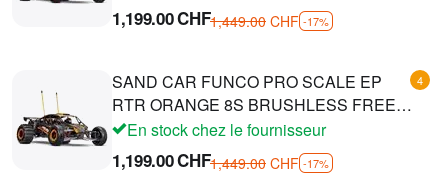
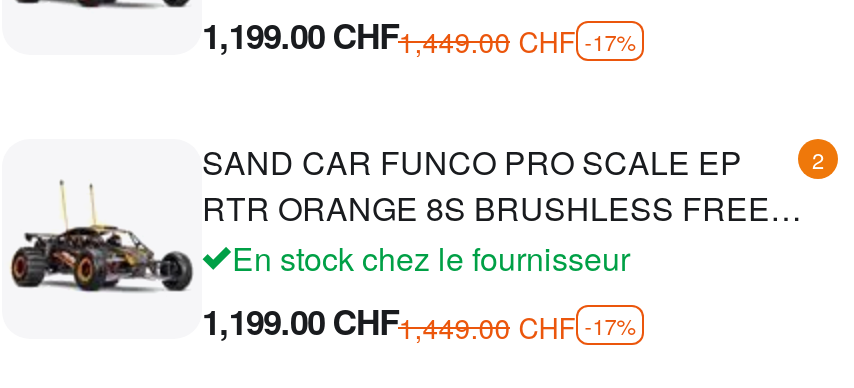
[417,72,423,88] 4 -> [812,143,824,175] 2

